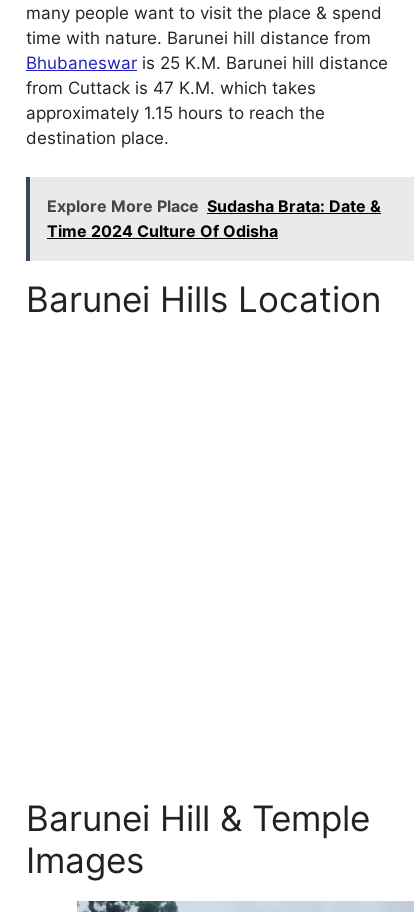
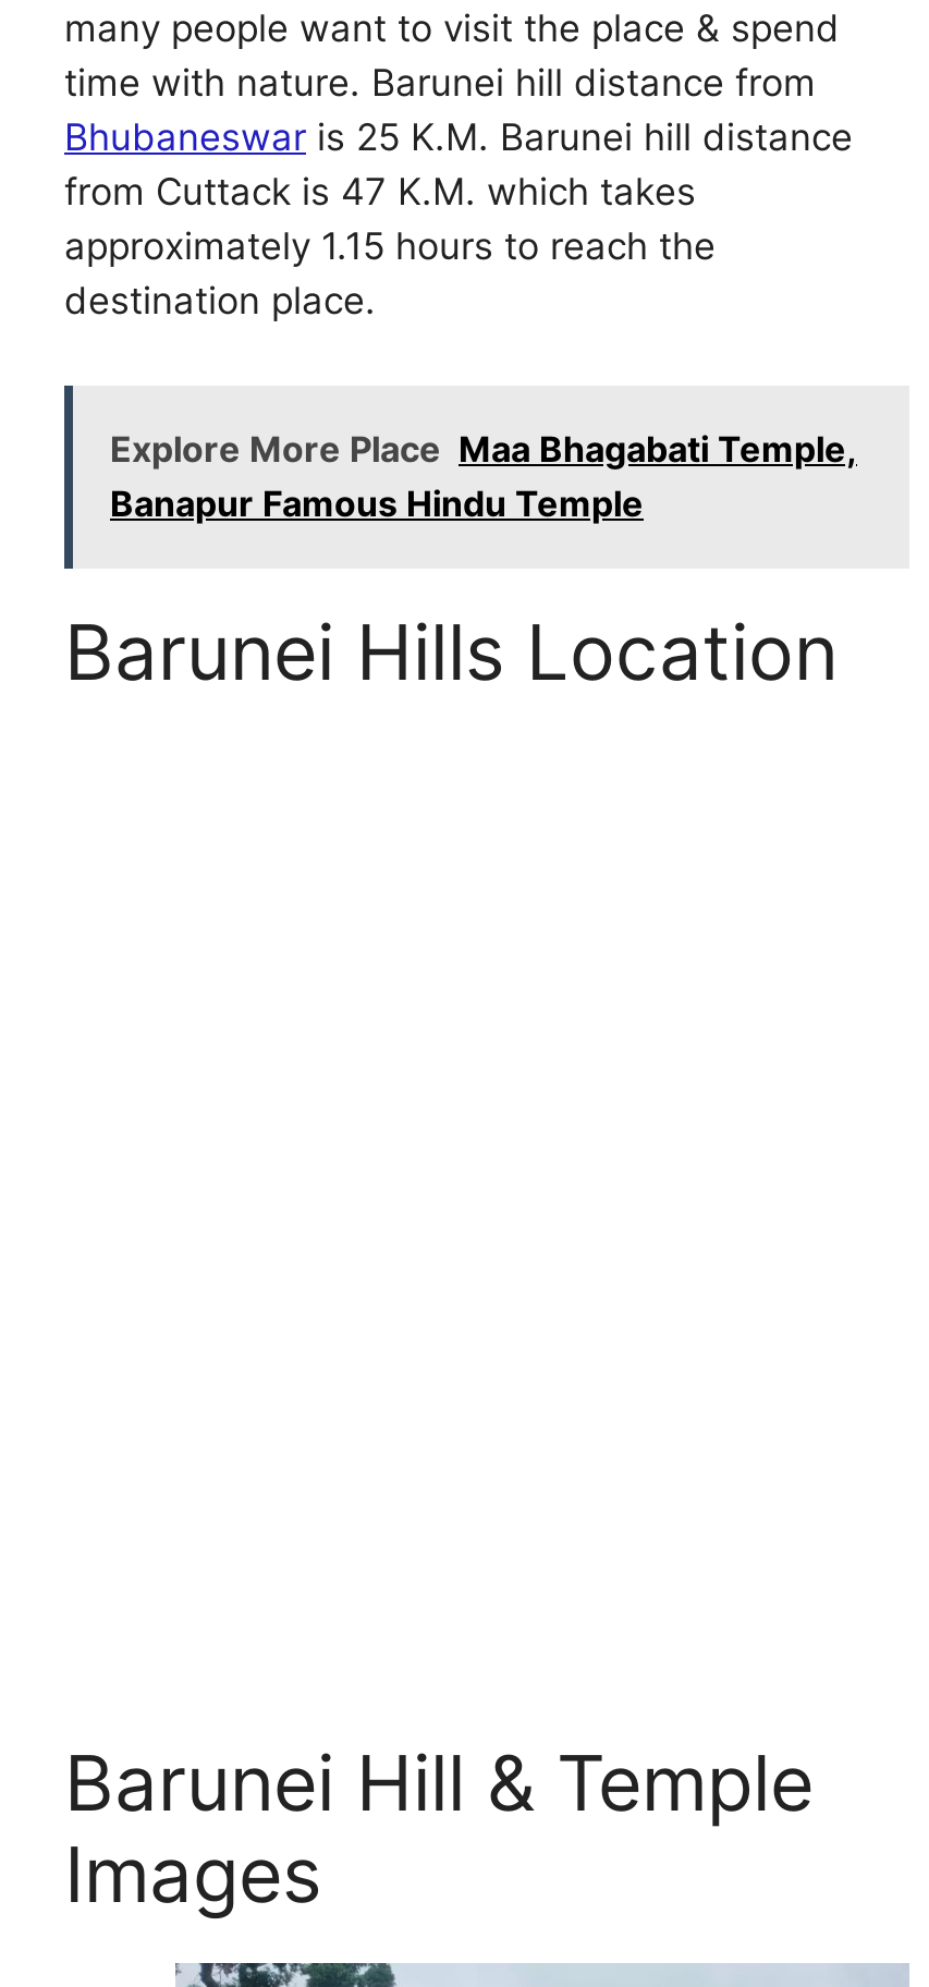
[47,196,381,241] Explore More Place Sudasha Brata: Date & | Time 2024 Culture Of Odisha -> [110,426,857,524] Explore More Place Maa Bhagabati Temple, | Banapur Famous Hindu Temple

